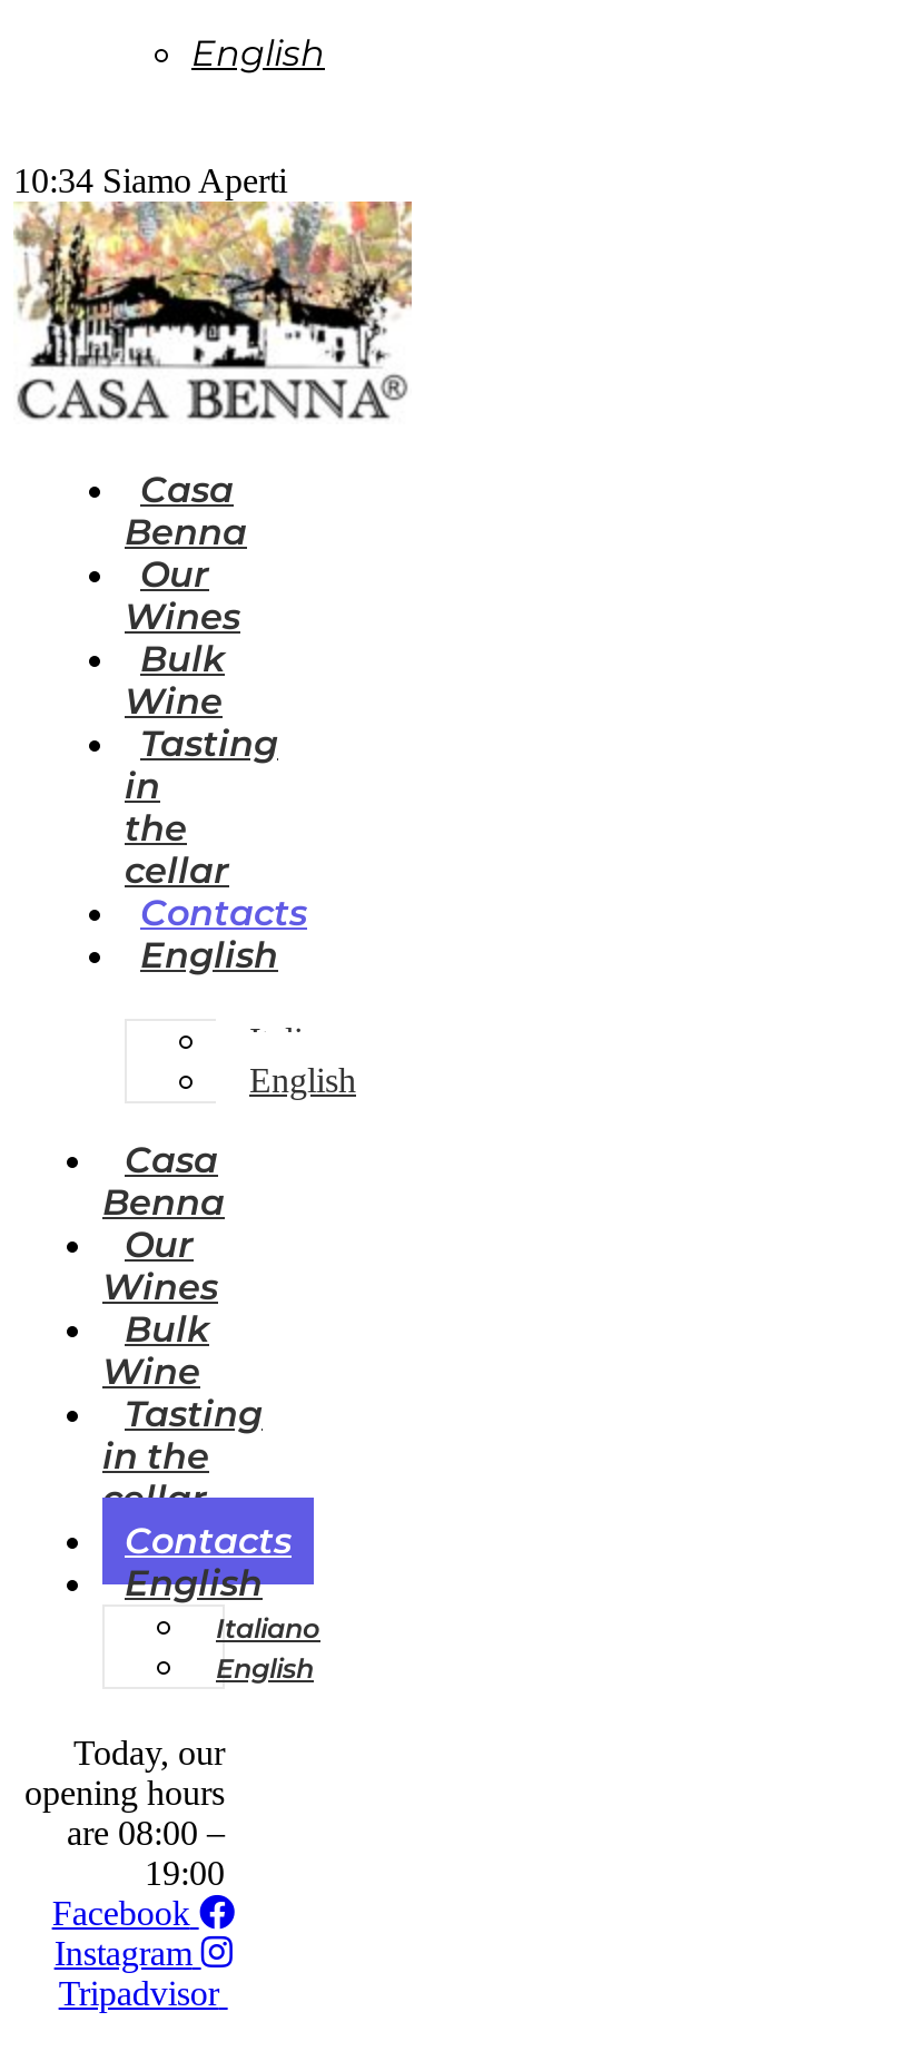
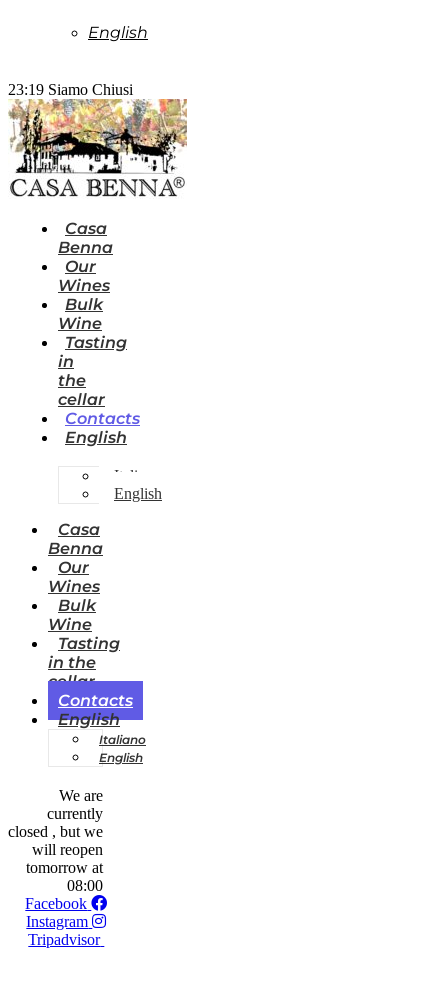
[13,161,287,199] 10:34 Siamo Aperti -> [8,81,133,98] 23:19 Siamo Chiusi
[24,1734,225,1892] Today, our | opening hours | are 08:00 – | 19:00 -> [8,787,103,894] We are | currently | closed , but we | will reopen | tomorrow at | 08:00

